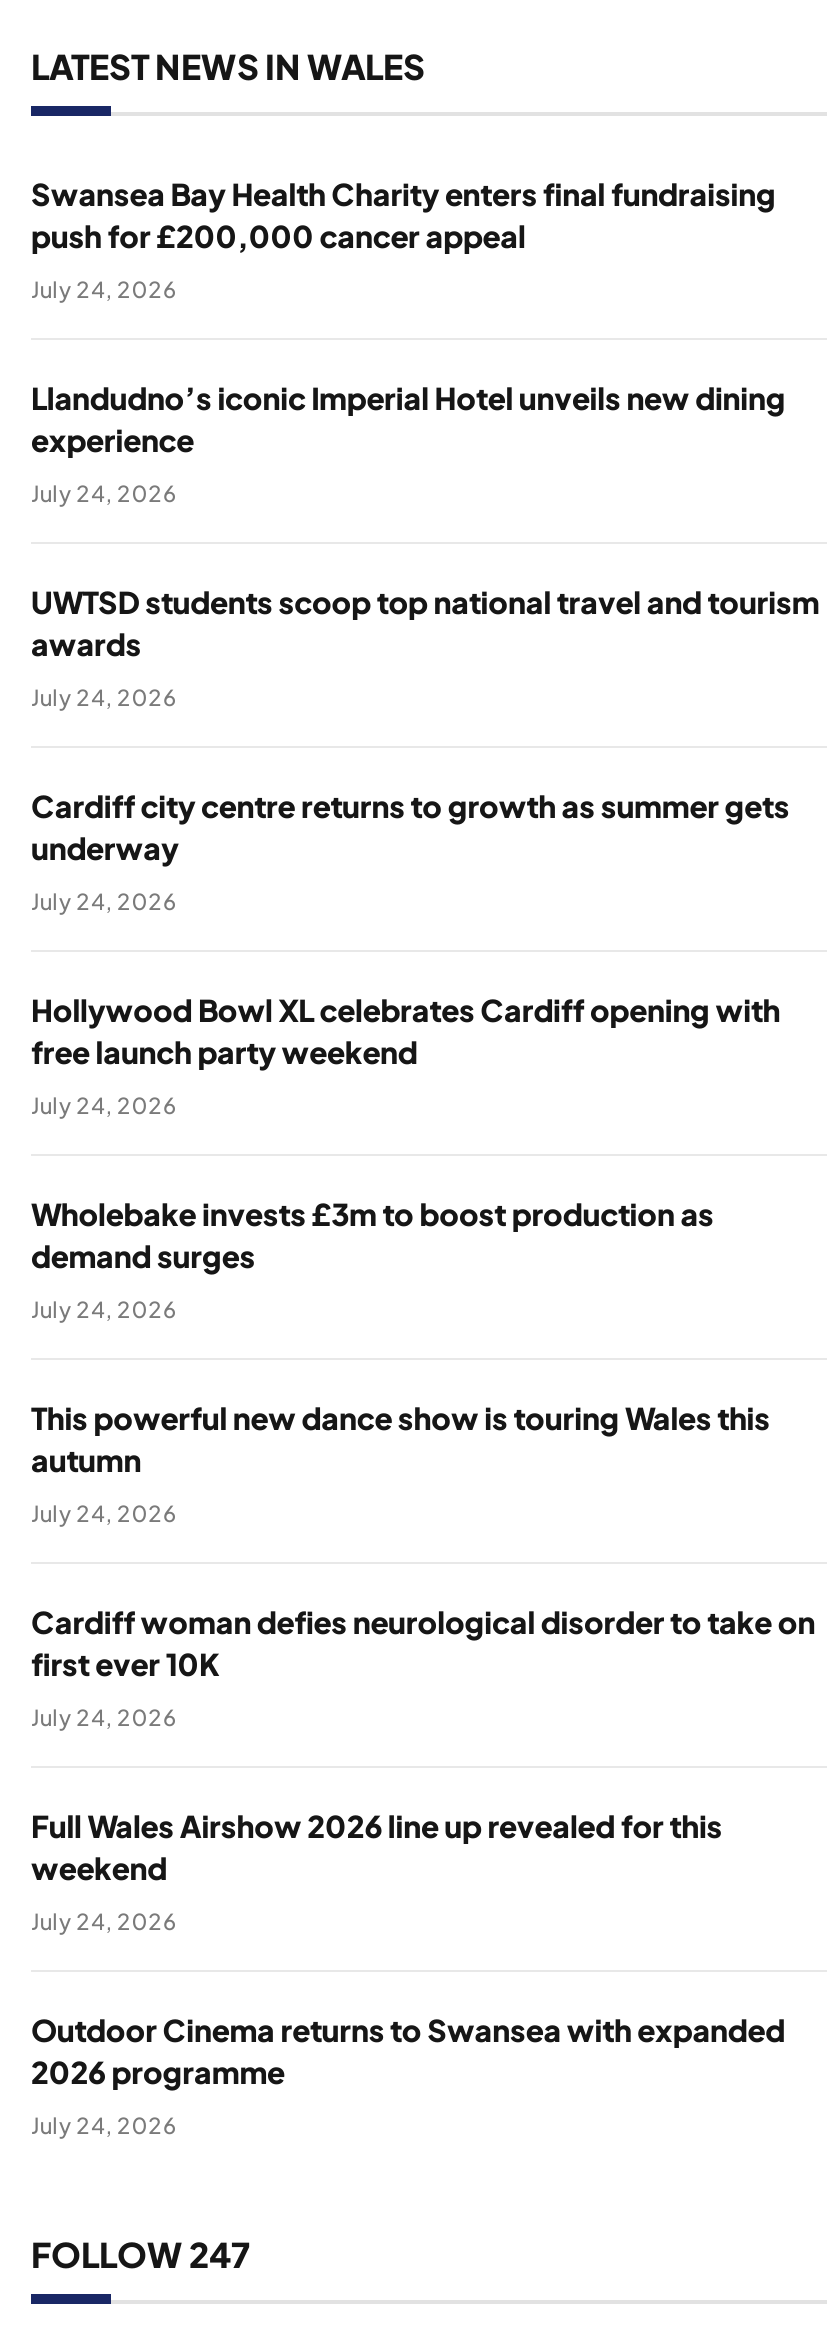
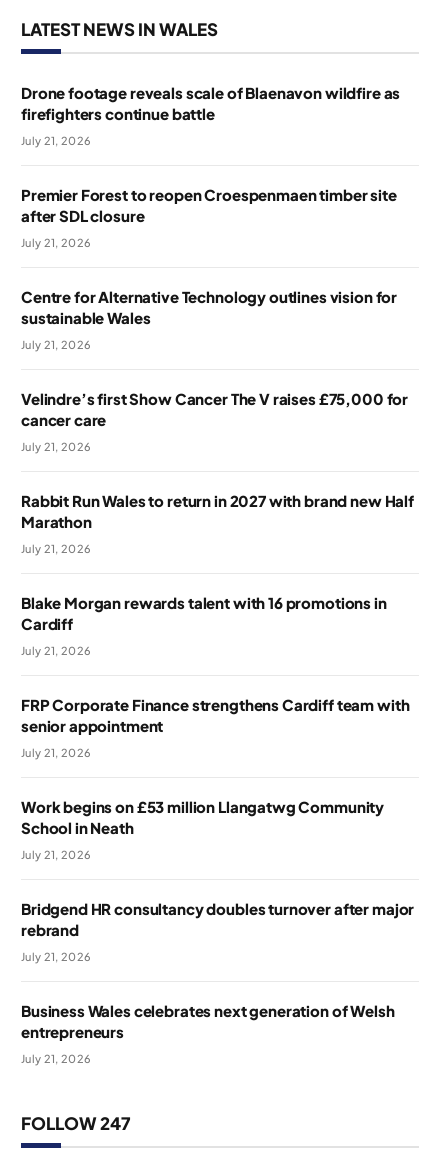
[31,174,776,254] Swansea Bay Health Charity enters final fundraising | push for £200,000 cancer appeal -> [21,83,400,123] Drone footage reveals scale of Blaenavon wildfire as | firefighters continue battle
[31,276,178,302] July 24, 2026 -> [21,134,91,147] July 21, 2026
[31,378,785,458] Llandudno’s iconic Imperial Hotel unveils new dining | experience -> [21,185,397,225] Premier Forest to reopen Croespenmaen timber site | after SDL closure
[31,480,178,506] July 24, 2026 -> [21,236,91,249] July 21, 2026
[31,582,819,662] UWTSD students scoop top national travel and tourism | awards -> [21,287,397,327] Centre for Alternative Technology outlines vision for | sustainable Wales
[31,684,178,710] July 24, 2026 -> [21,338,91,351] July 21, 2026
[31,786,789,866] Cardiff city centre returns to growth as summer gets | underway -> [21,389,408,429] Velindre’s first Show Cancer The V raises £75,000 for | cancer care
[31,888,178,914] July 24, 2026 -> [21,440,91,453] July 21, 2026
[31,990,780,1070] Hollywood Bowl XL celebrates Cardiff opening with | free launch party weekend -> [21,491,414,531] Rabbit Run Wales to return in 2027 with brand new Half | Marathon
[31,1092,178,1118] July 24, 2026 -> [21,542,91,555] July 21, 2026
[31,1194,714,1274] Wholebake invests £3m to boost production as | demand surges -> [21,593,387,633] Blake Morgan rewards talent with 16 promotions in | Cardiff
[31,1296,178,1322] July 24, 2026 -> [21,644,91,657] July 21, 2026
[31,1398,770,1478] This powerful new dance show is touring Wales this | autumn -> [21,695,409,735] FRP Corporate Finance strengthens Cardiff team with | senior appointment
[31,1500,178,1526] July 24, 2026 -> [21,746,91,759] July 21, 2026
[31,1602,815,1682] Cardiff woman defies neurological disorder to take on | first ever 10K -> [21,797,384,837] Work begins on £53 million Llangatwg Community | School in Neath
[31,1704,178,1730] July 24, 2026 -> [21,848,91,861] July 21, 2026
[31,1806,722,1886] Full Wales Airshow 2026 line up revealed for this | weekend -> [21,899,414,939] Bridgend HR consultancy doubles turnover after major | rebrand
[31,1908,178,1934] July 24, 2026 -> [21,950,91,963] July 21, 2026
[31,2010,785,2090] Outdoor Cinema returns to Swansea with expanded | 2026 programme -> [21,1001,394,1041] Business Wales celebrates next generation of Welsh | entrepreneurs
[31,2112,178,2138] July 24, 2026 -> [21,1052,91,1065] July 21, 2026

